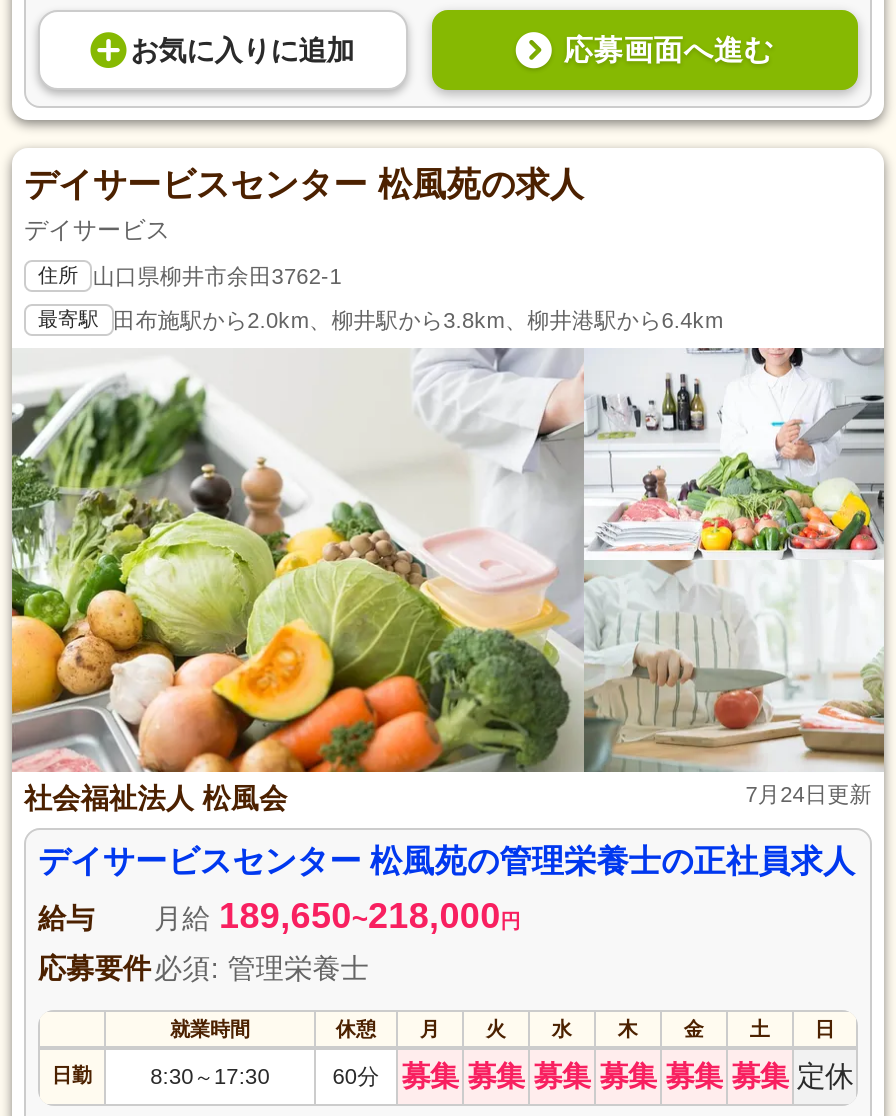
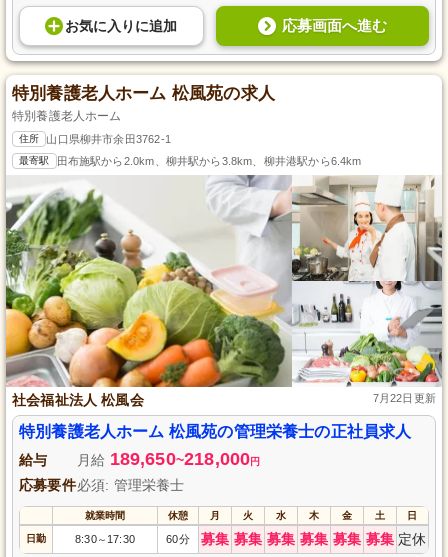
[24,166,584,244] デイサービスセンター 松風苑の求人 | デイサービス -> [12,84,275,123] 特別養護老人ホーム 松風苑の求人 | 特別養護老人ホーム
[582,346,886,806] [image] | 7月24日更新 -> [291,175,443,404] [image] | 7月22日更新
[38,844,855,878] デイサービスセンター 松風苑の管理栄養士の正社員求人 -> [19,423,411,440] 特別養護老人ホーム 松風苑の管理栄養士の正社員求人

